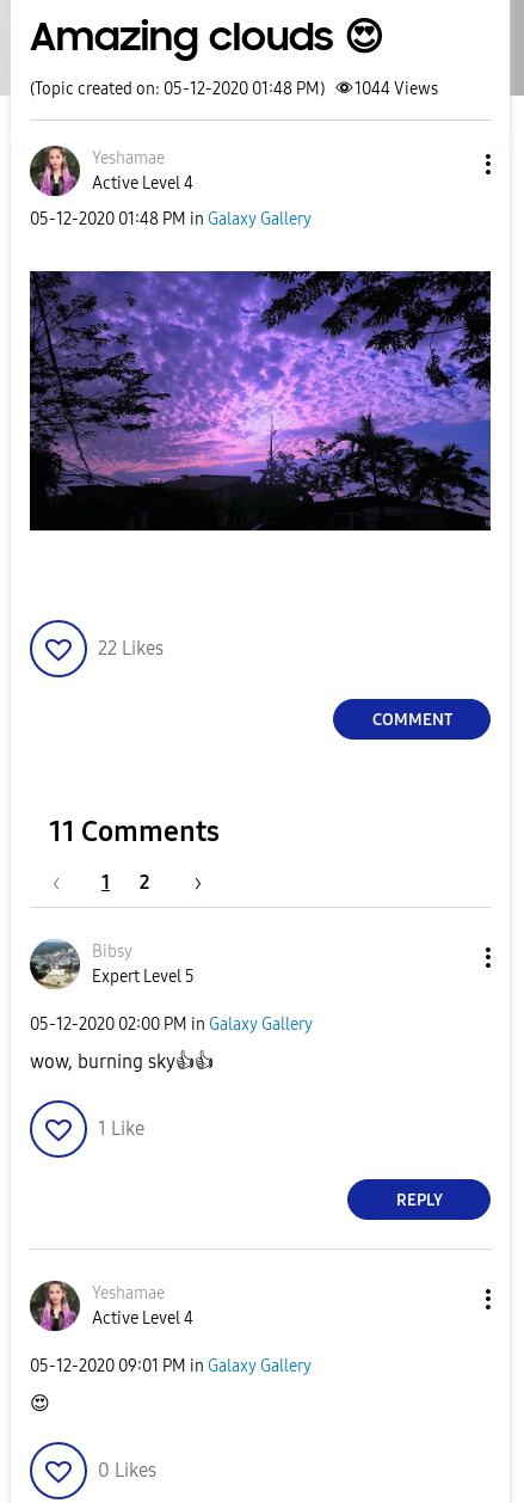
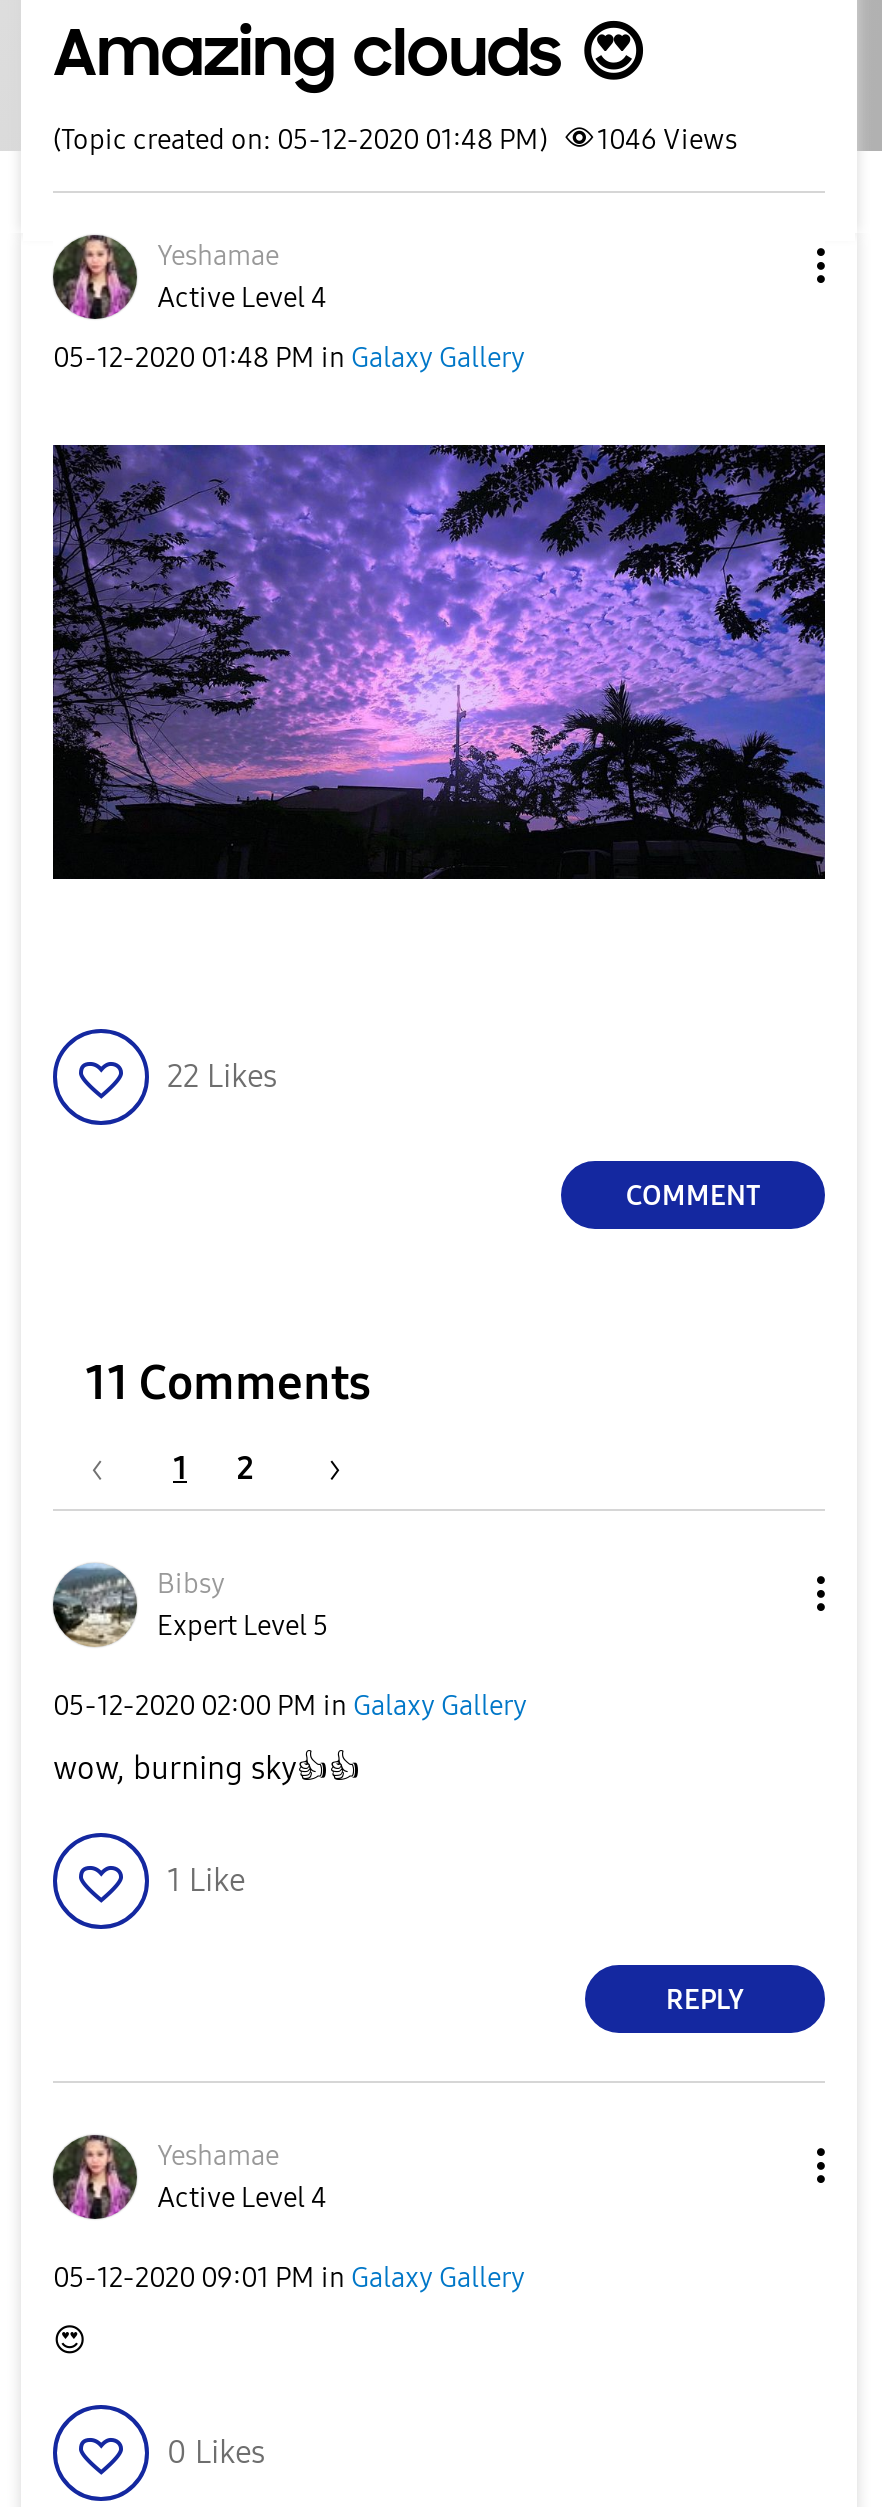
[30,79,438,99] (Topic created on: 05-12-2020 01:48 PM) 1044 Views -> [53,123,737,157] (Topic created on: 05-12-2020 01:48 PM) 1046 Views

